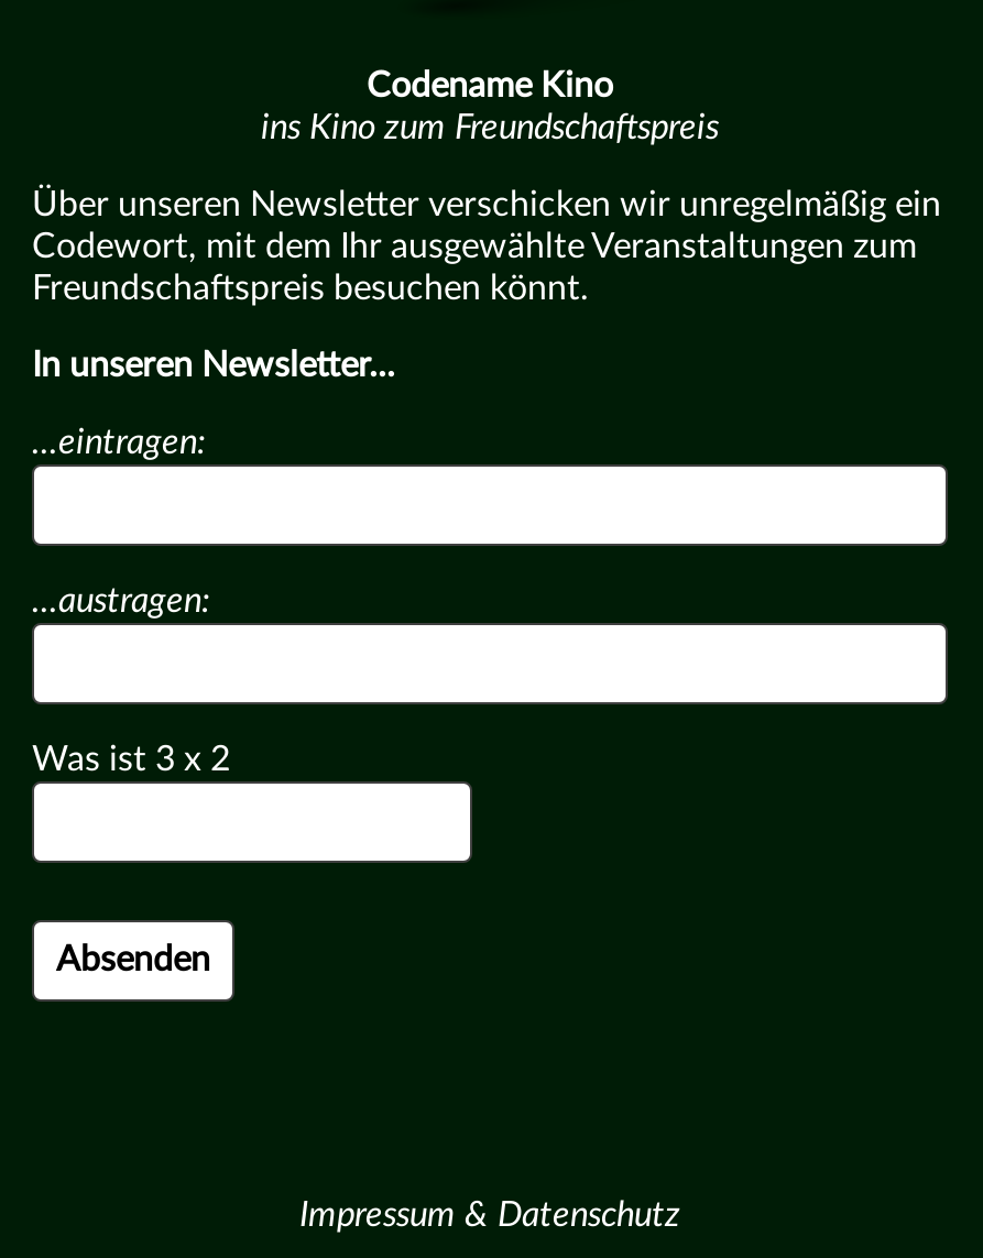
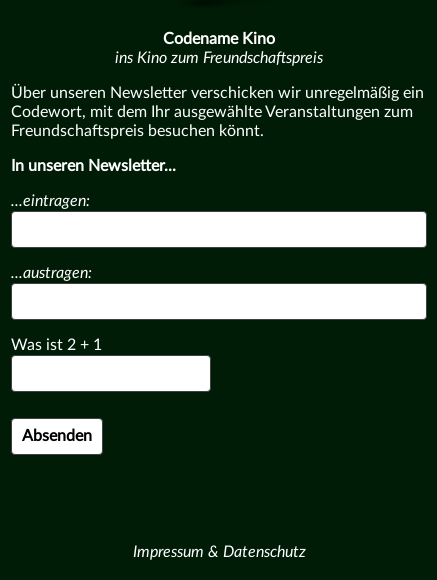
[32,743,230,778] Was ist 3 x 2 -> [11,337,102,353] Was ist 2 + 1

